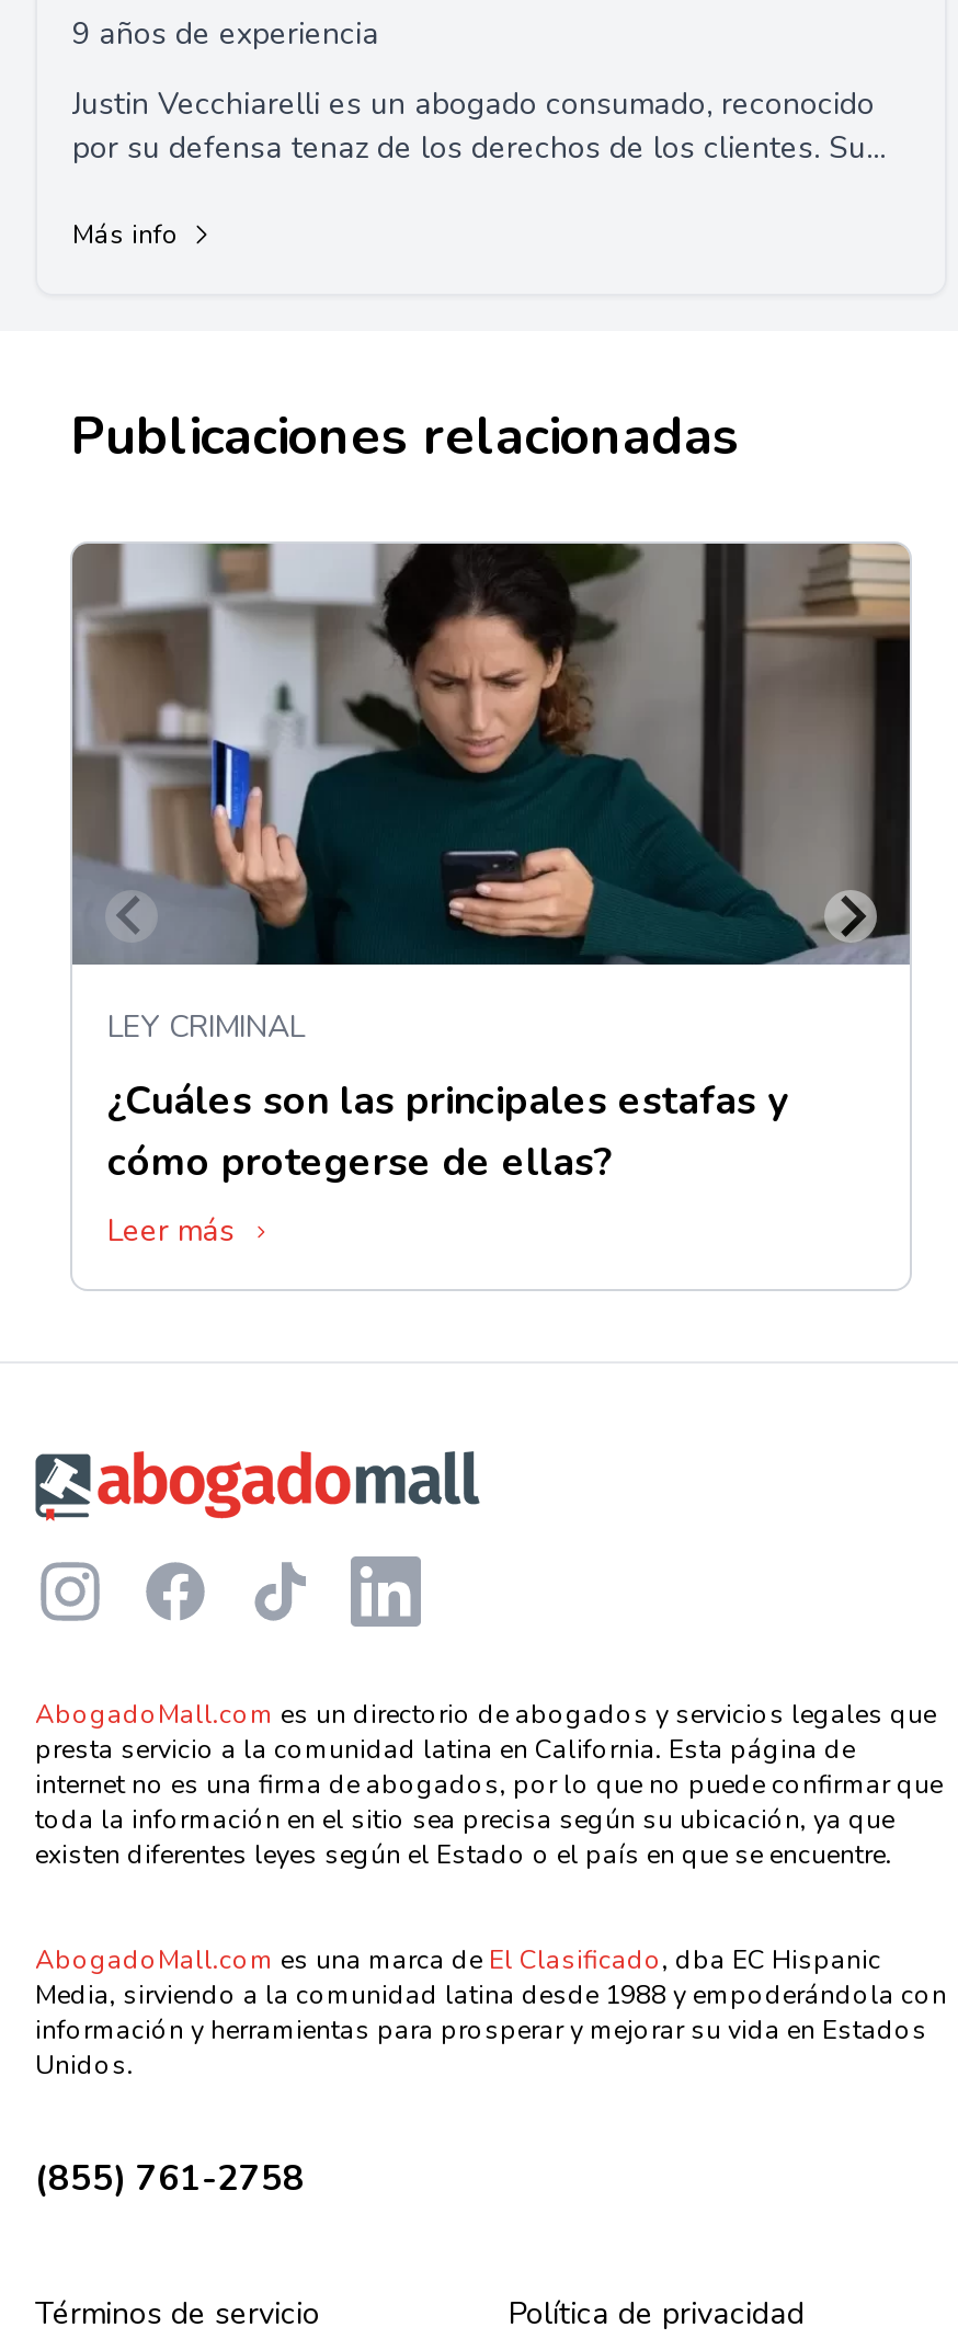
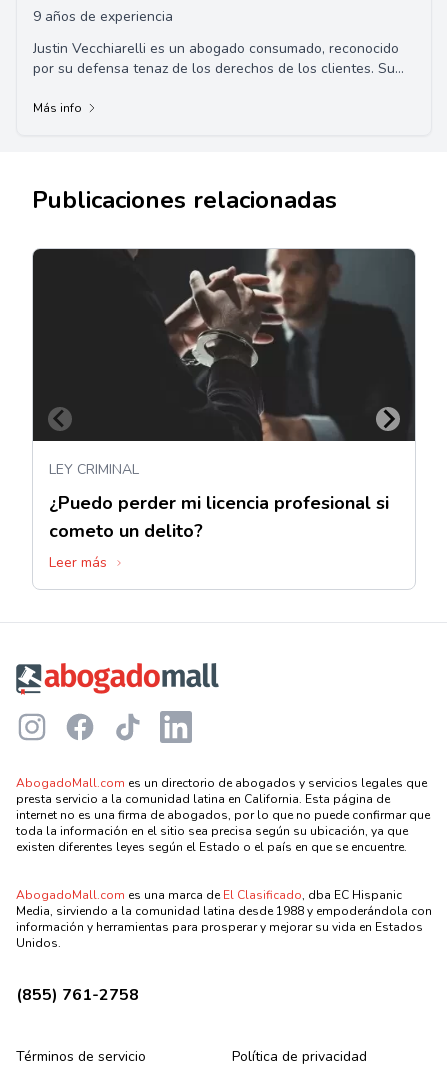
[70,541,912,967] [image] -> [33,248,416,442] [image]
[107,1074,787,1188] ¿Cuáles son las principales estafas y | cómo protegerse de ellas? -> [49,491,389,543] ¿Puedo perder mi licencia profesional si | cometo un delito?

